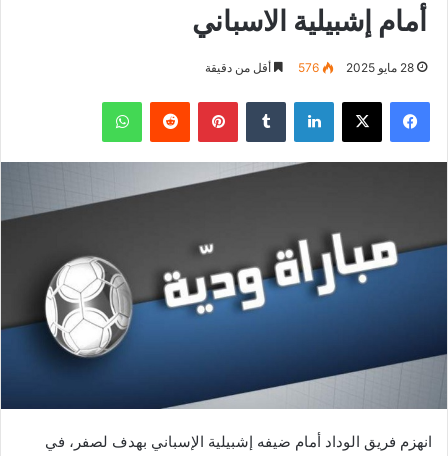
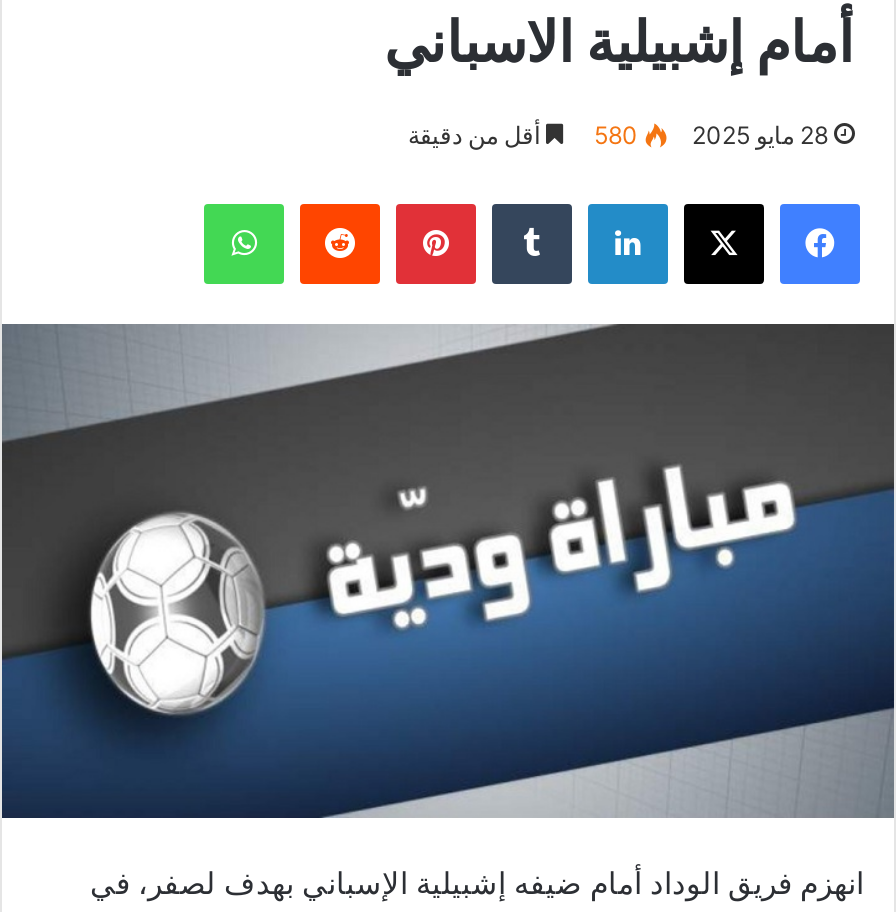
[298,60,319,75] 576 -> [594,119,638,149] 580

